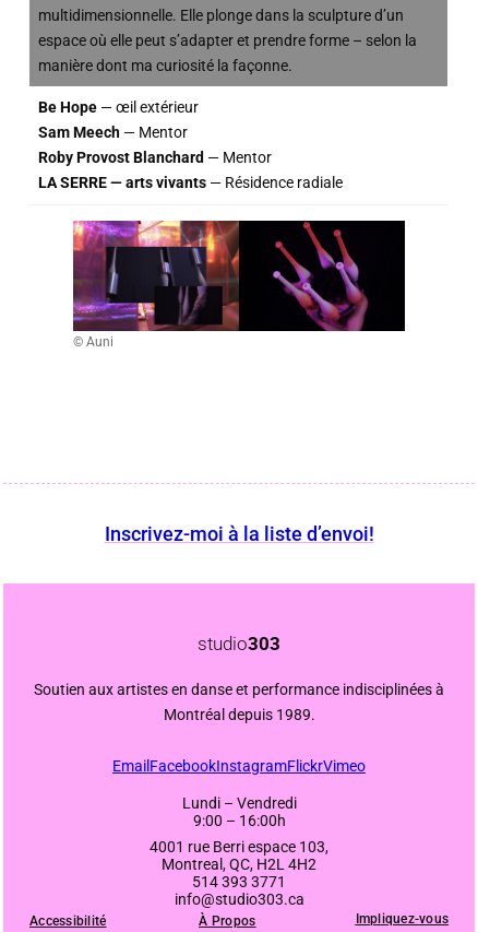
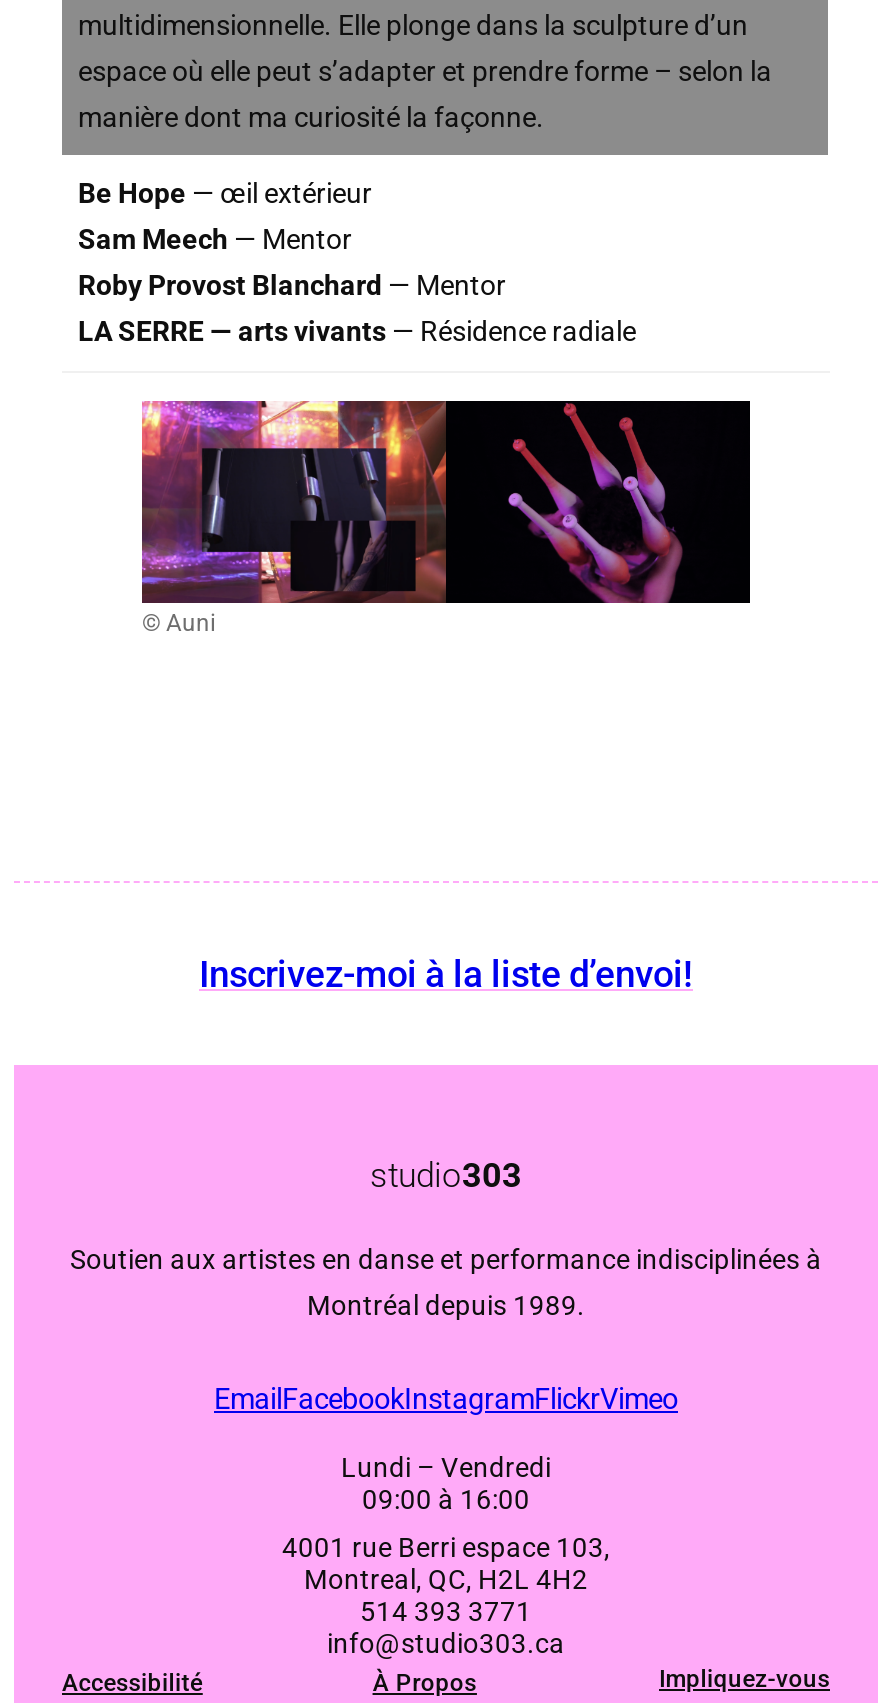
[193,812,285,829] 9:00 – 16:00h -> [362,1483,530,1515] 09:00 à 16:00

